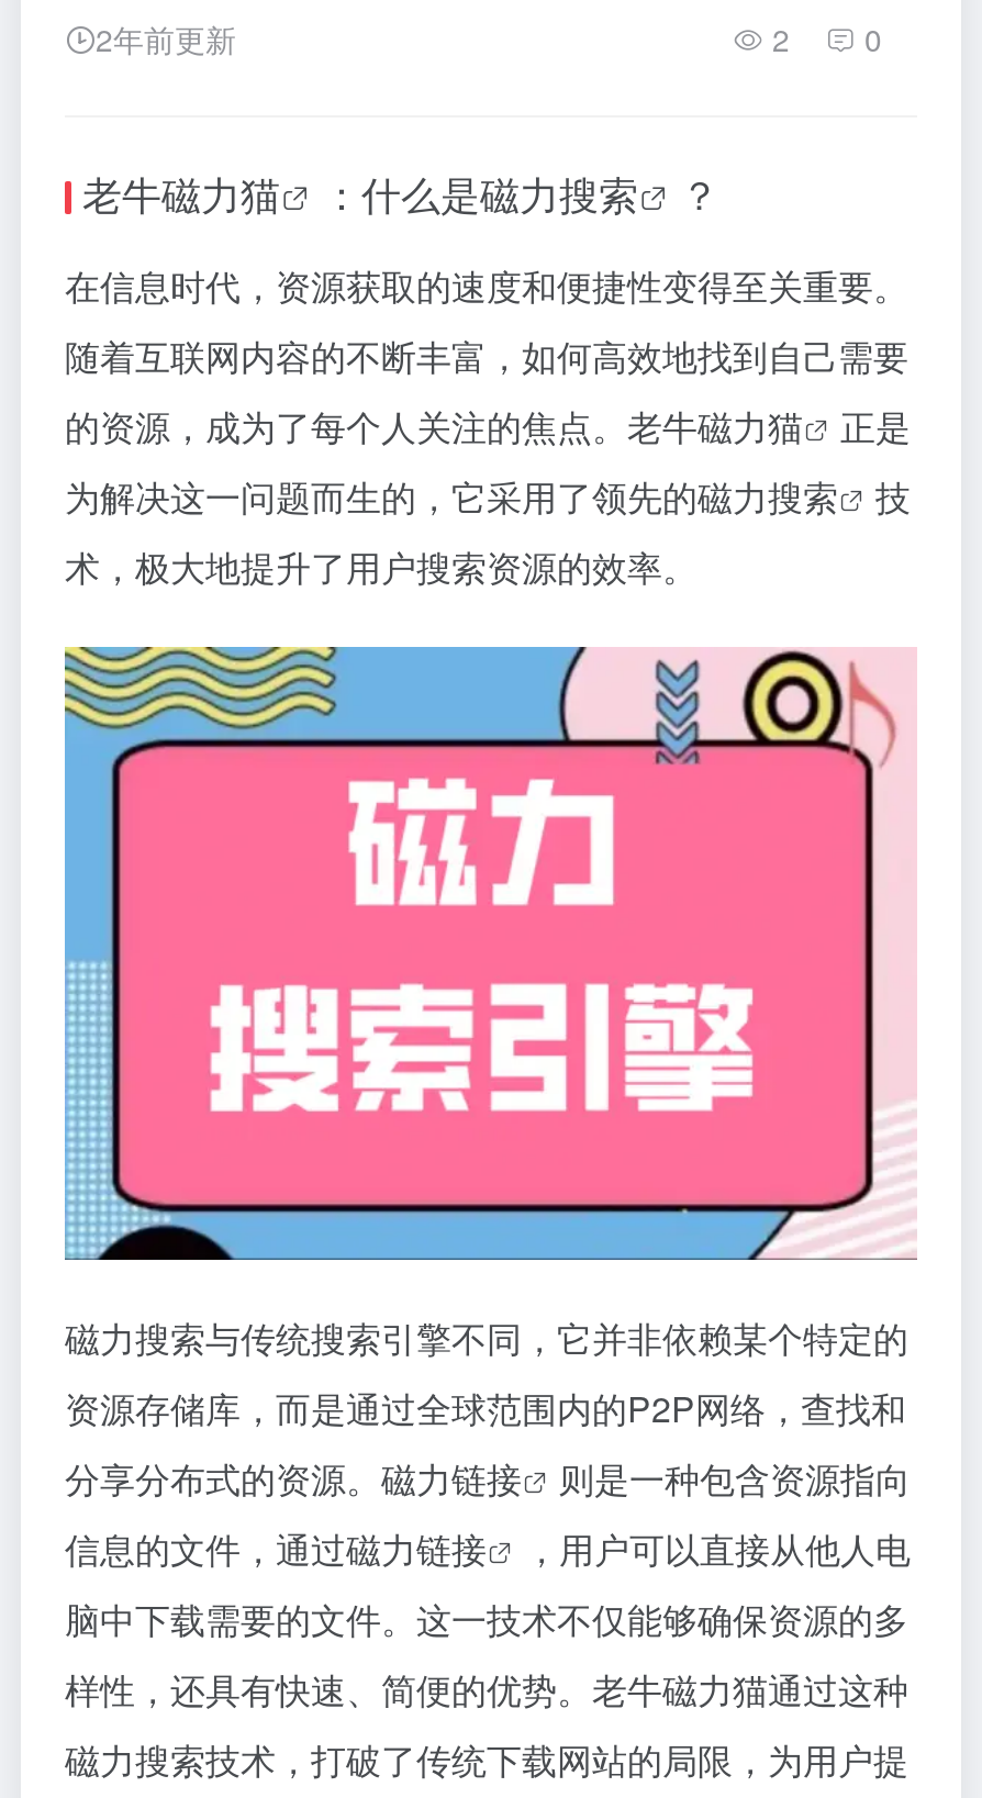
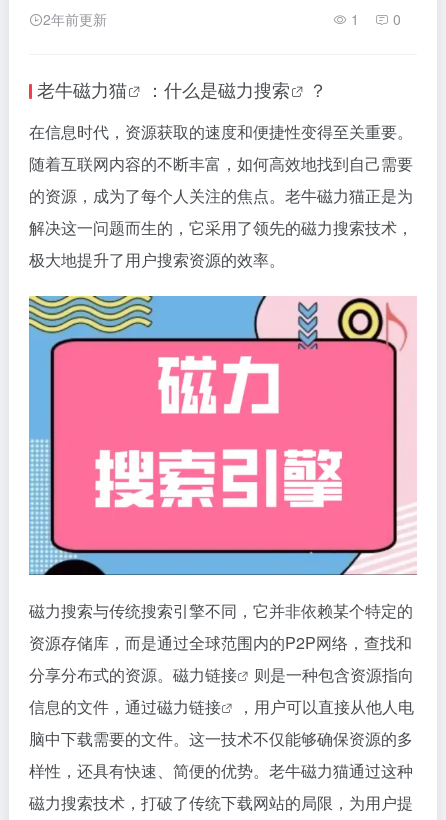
[763,16,882,60] 2 0 -> [347,9,401,29] 1 0

